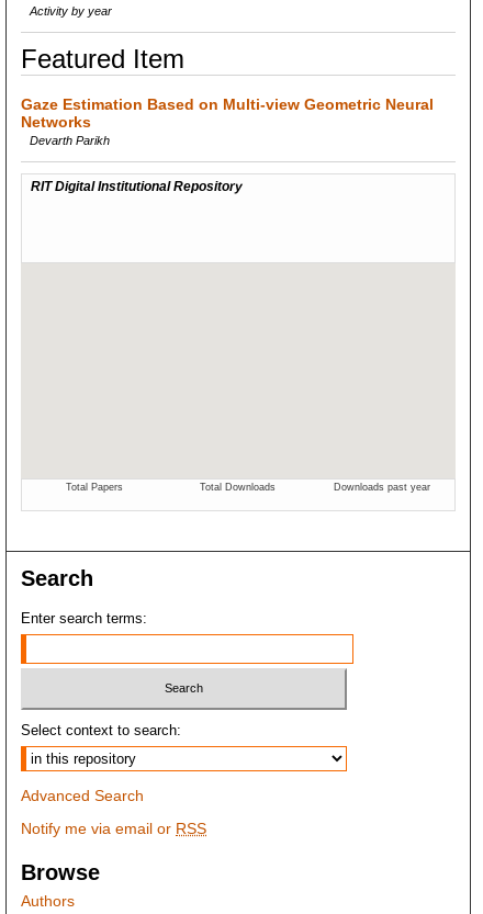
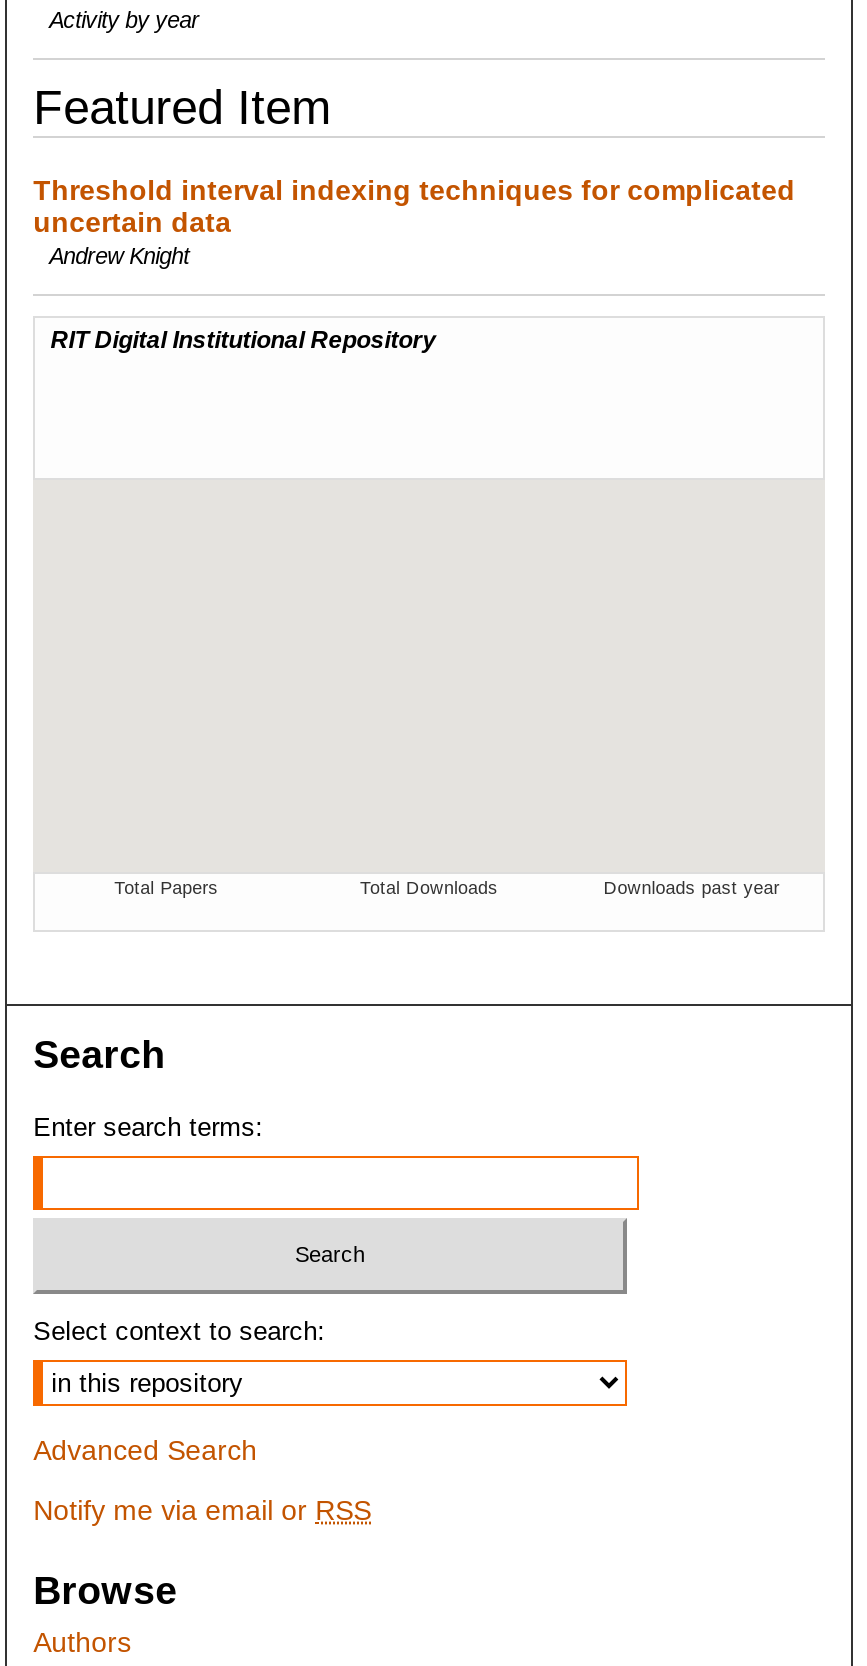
[21,95,434,147] Gaze Estimation Based on Multi-view Geometric Neural | Networks | Devarth Parikh -> [33,174,795,268] Threshold interval indexing techniques for complicated | uncertain data | Andrew Knight

